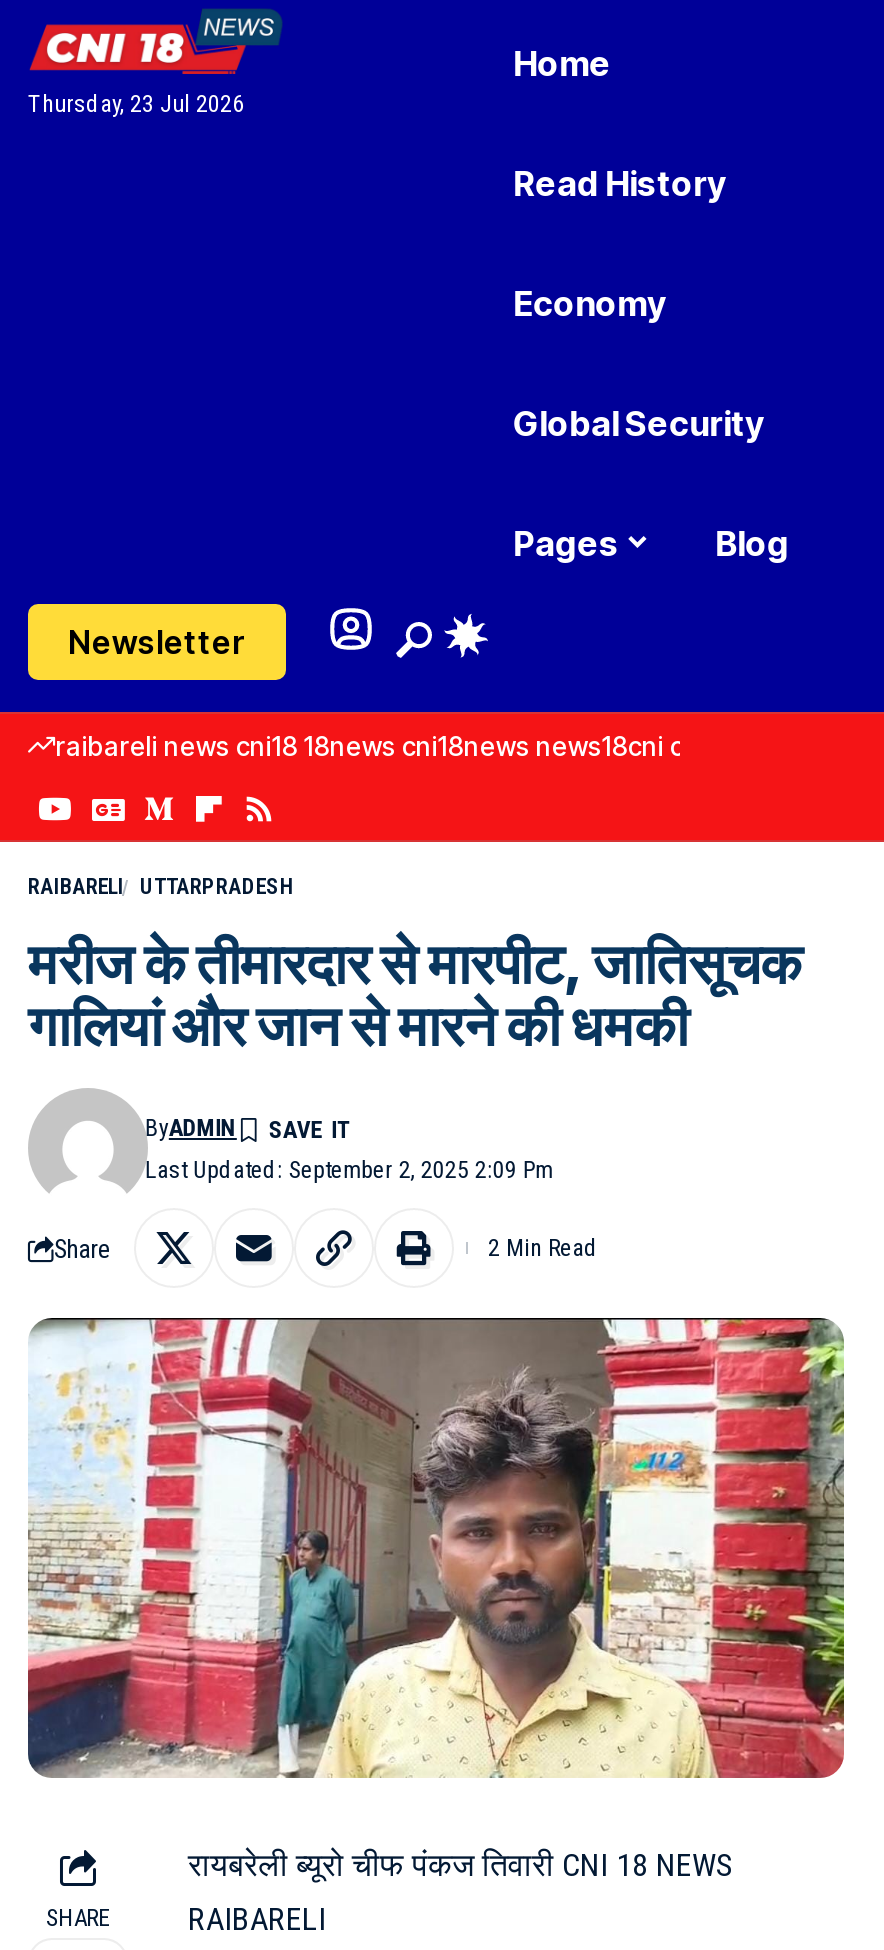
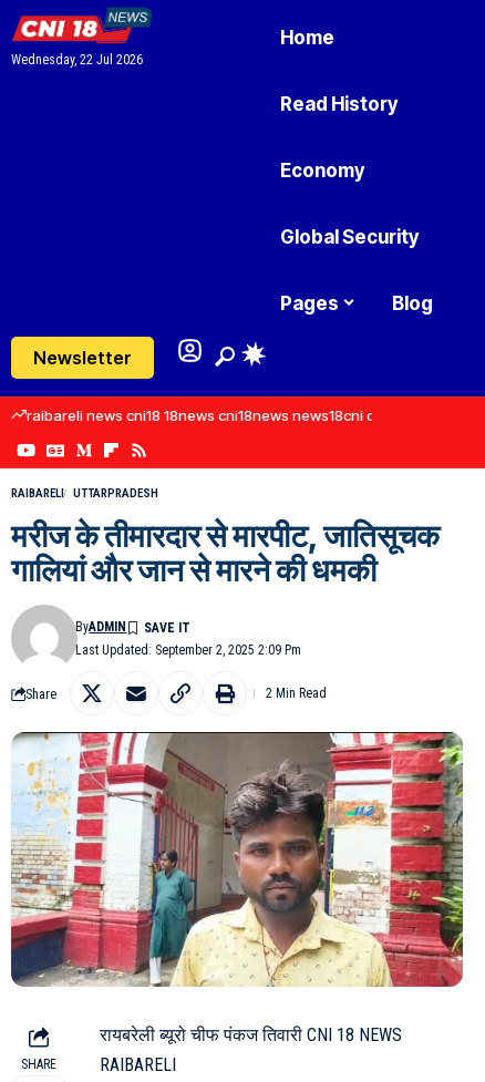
[28,91,244,119] Thursday, 23 Jul 2026 -> [11,53,143,68] Wednesday, 22 Jul 2026

